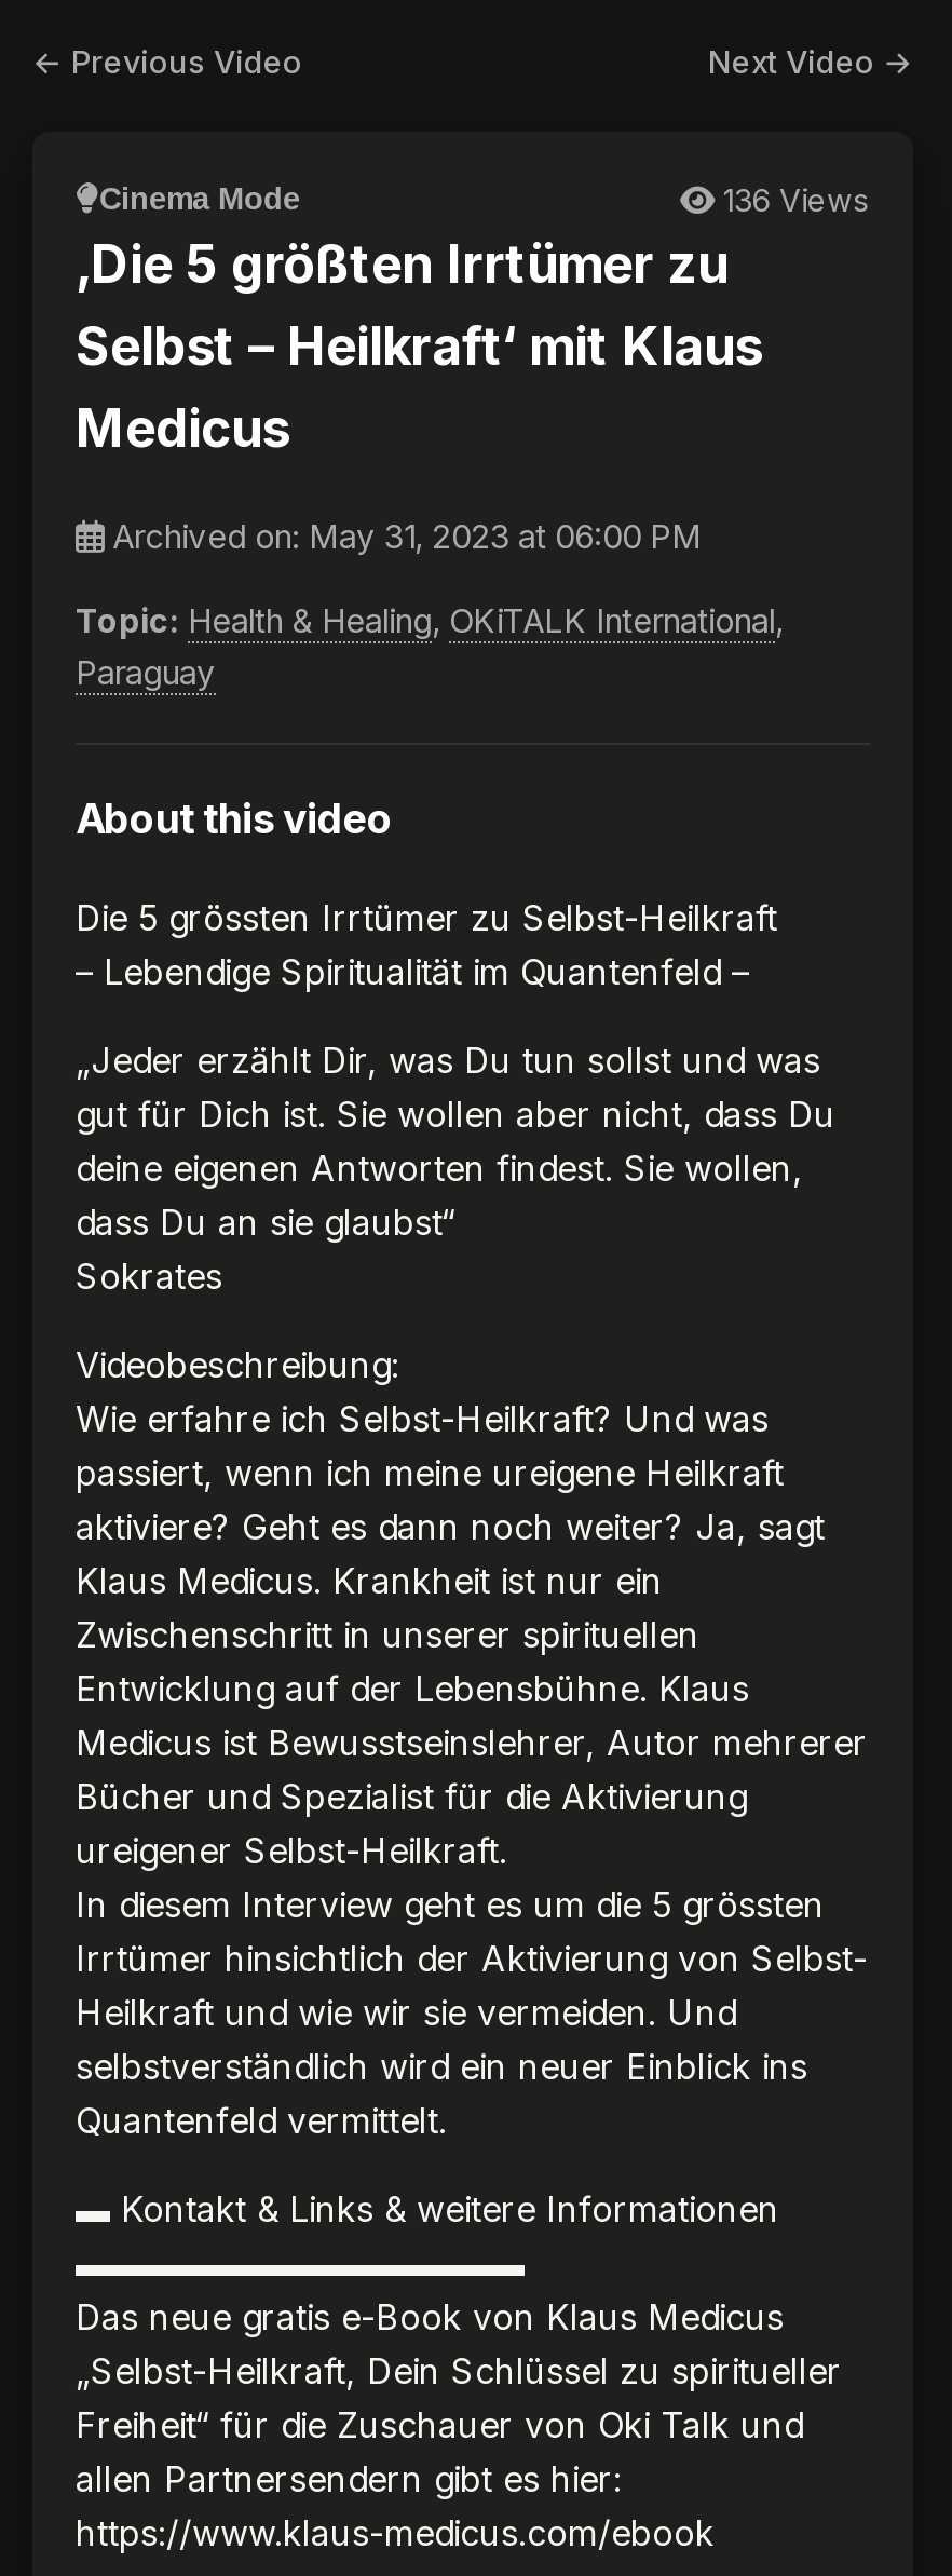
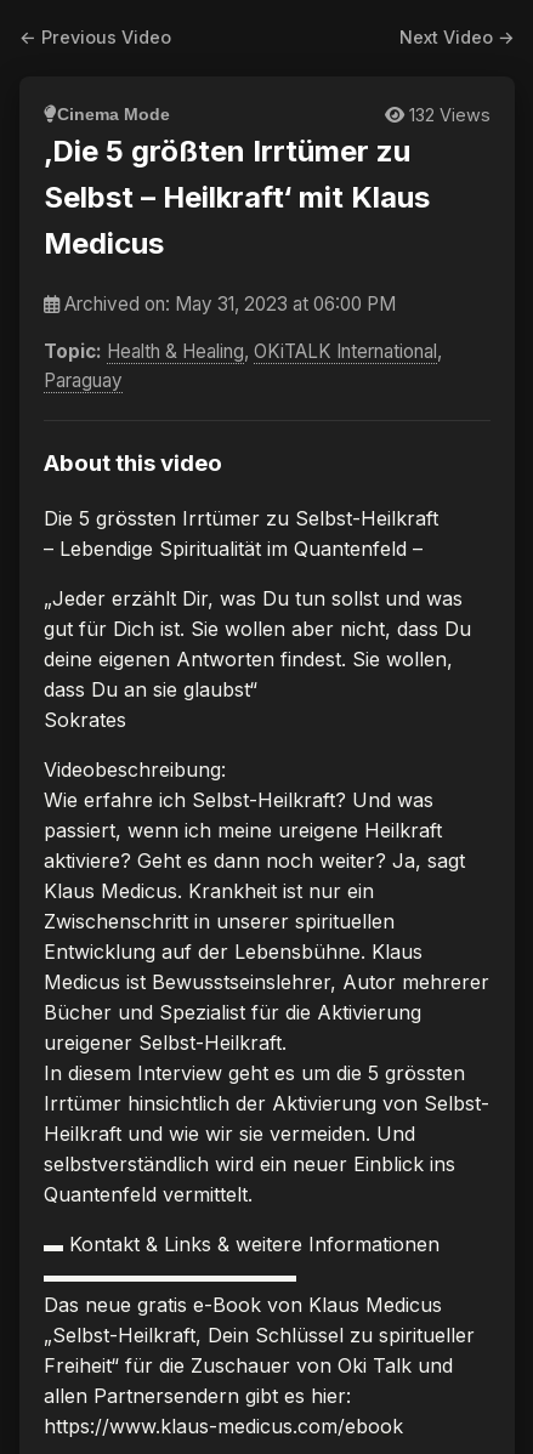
[715,180,870,217] 136 Views -> [404,104,491,124] 132 Views

